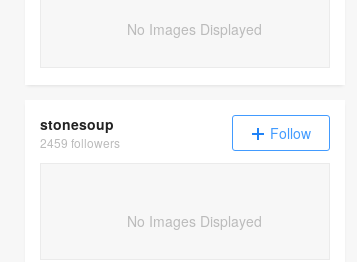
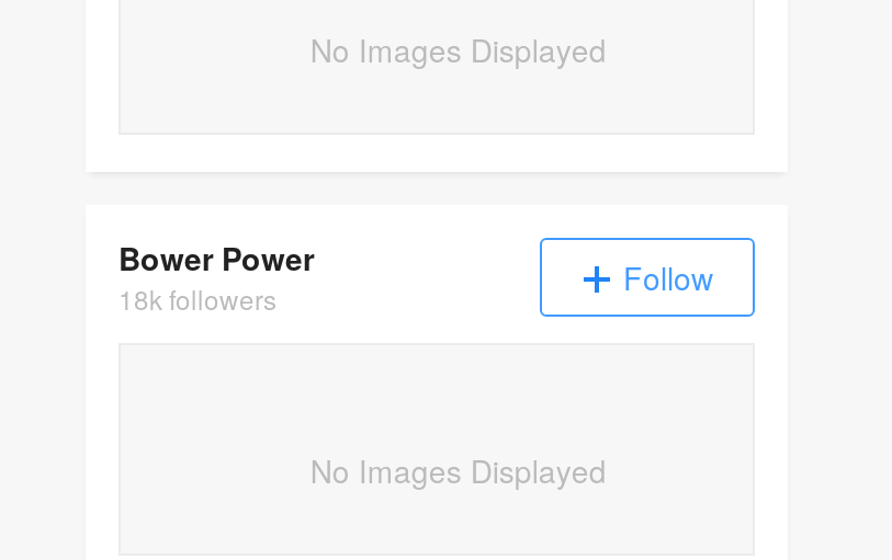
[40,114,120,151] stonesoup | 2459 followers -> [118,236,314,317] Bower Power | 18k followers

